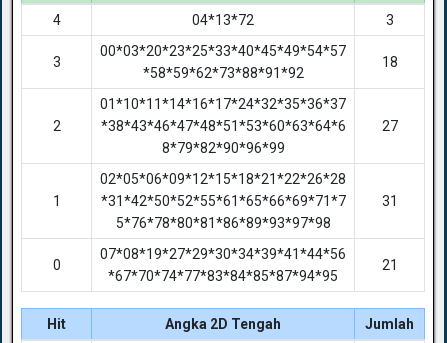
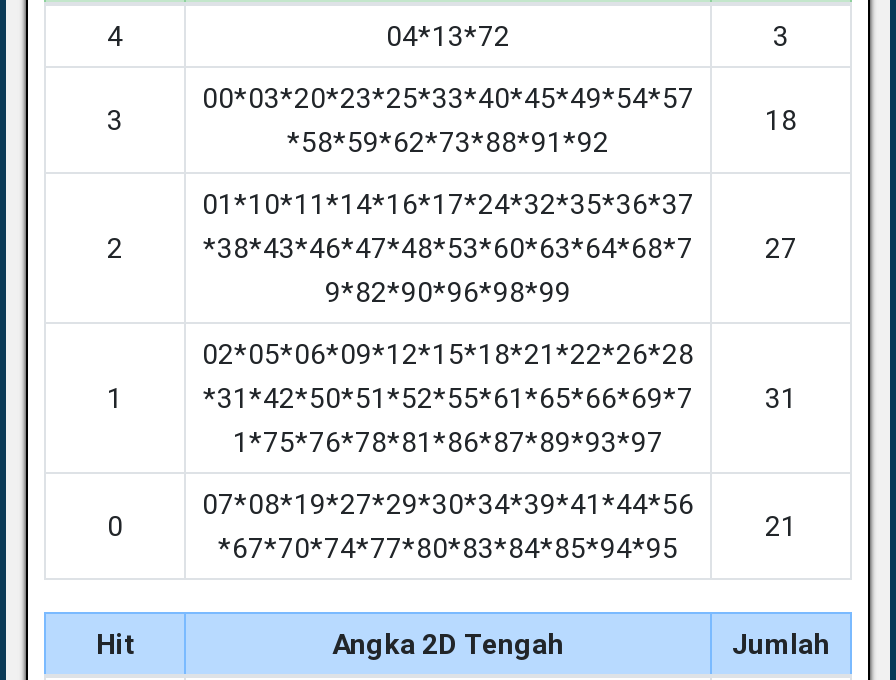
[100,118,345,134] *38*43*46*47*48*51*53*60*63*64*6 -> [203,232,693,264] *38*43*46*47*48*53*60*63*64*68*7
[161,140,284,156] 8*79*82*90*96*99 -> [325,276,571,308] 9*82*90*96*98*99
[100,193,345,209] *31*42*50*52*55*61*65*66*69*71*7 -> [203,382,693,414] *31*42*50*51*52*55*61*65*66*69*7
[115,215,330,231] 5*76*78*80*81*86*89*93*97*98 -> [233,426,663,458] 1*75*76*78*81*86*87*89*93*97
[108,268,338,284] *67*70*74*77*83*84*85*87*94*95 -> [218,532,678,564] *67*70*74*77*80*83*84*85*94*95

